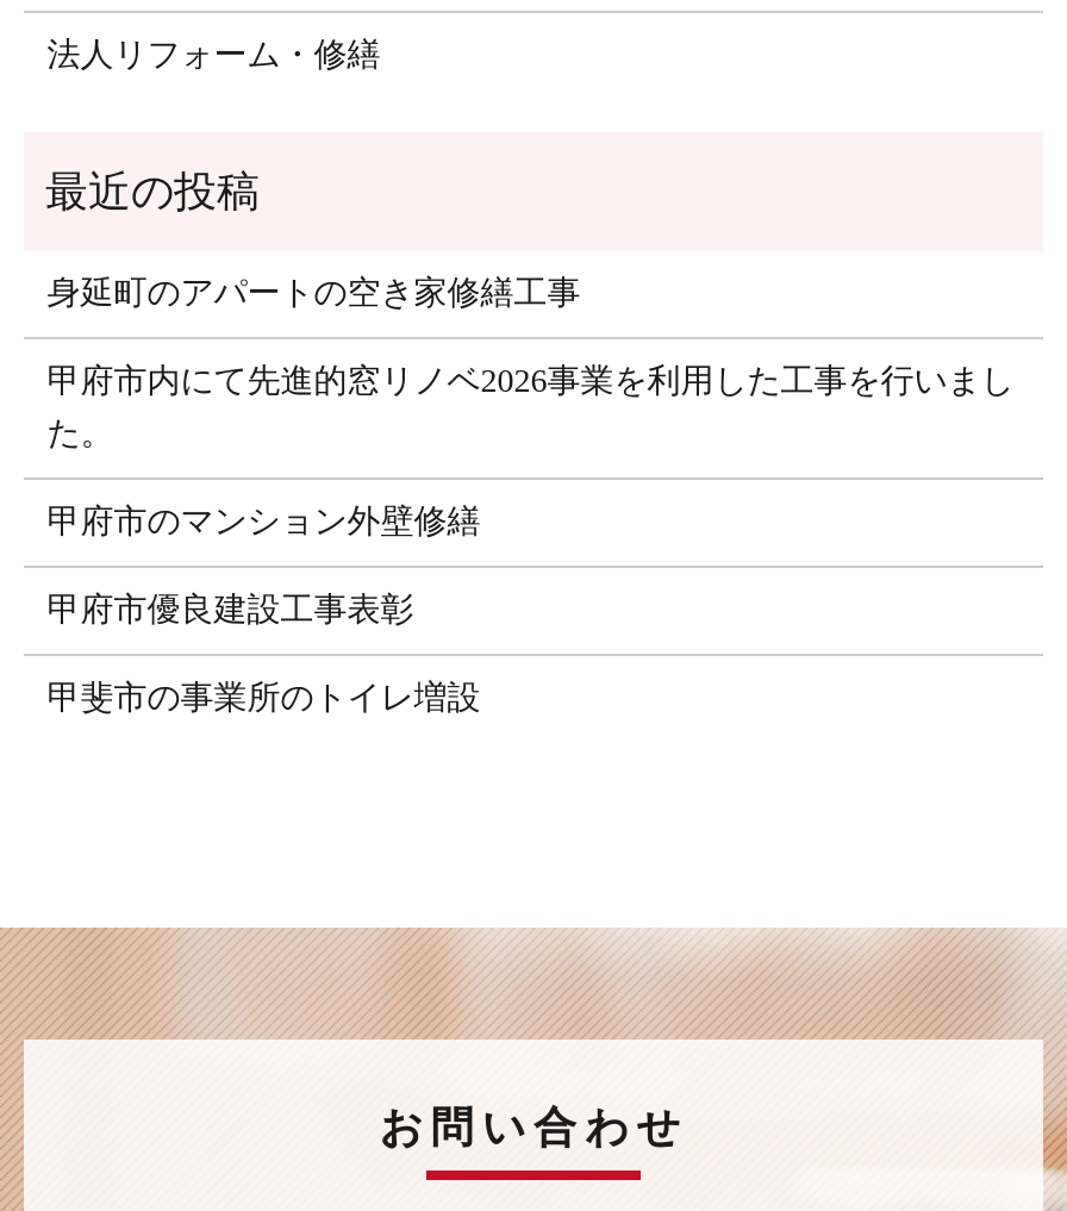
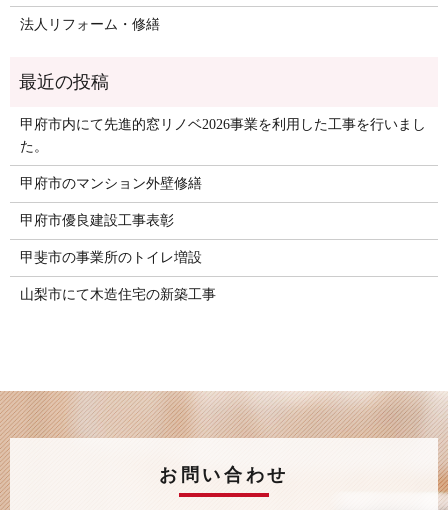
[47,276,581,312] 身延町のアパートの空き家修繕工事 -> none
moved [47,364,1014,716] -> [20,117,426,265]: 甲府市内にて先進的窓リノベ2026事業を利用した工事を行いまし | た。 | 甲府市のマンション外壁修繕 | 甲府市優良建設工事表彰 | 甲斐市の事業所のトイレ増設
none -> [20,287,216,302] 山梨市にて木造住宅の新築工事

